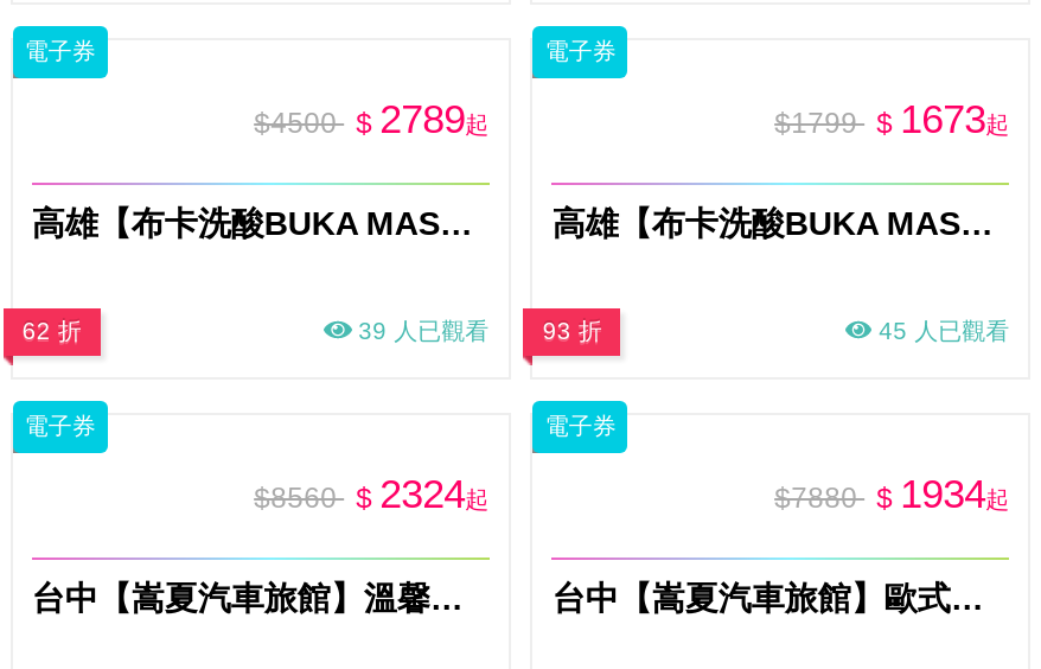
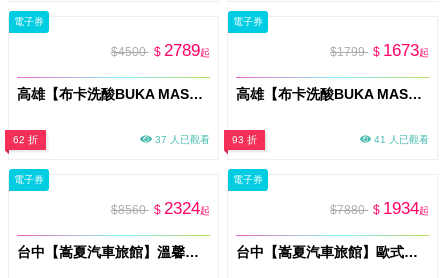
[351,318,489,344] 39 人已觀看 -> [152,134,210,145] 37 人已觀看
[872,318,1009,344] 45 人已觀看 -> [371,134,429,145] 41 人已觀看

